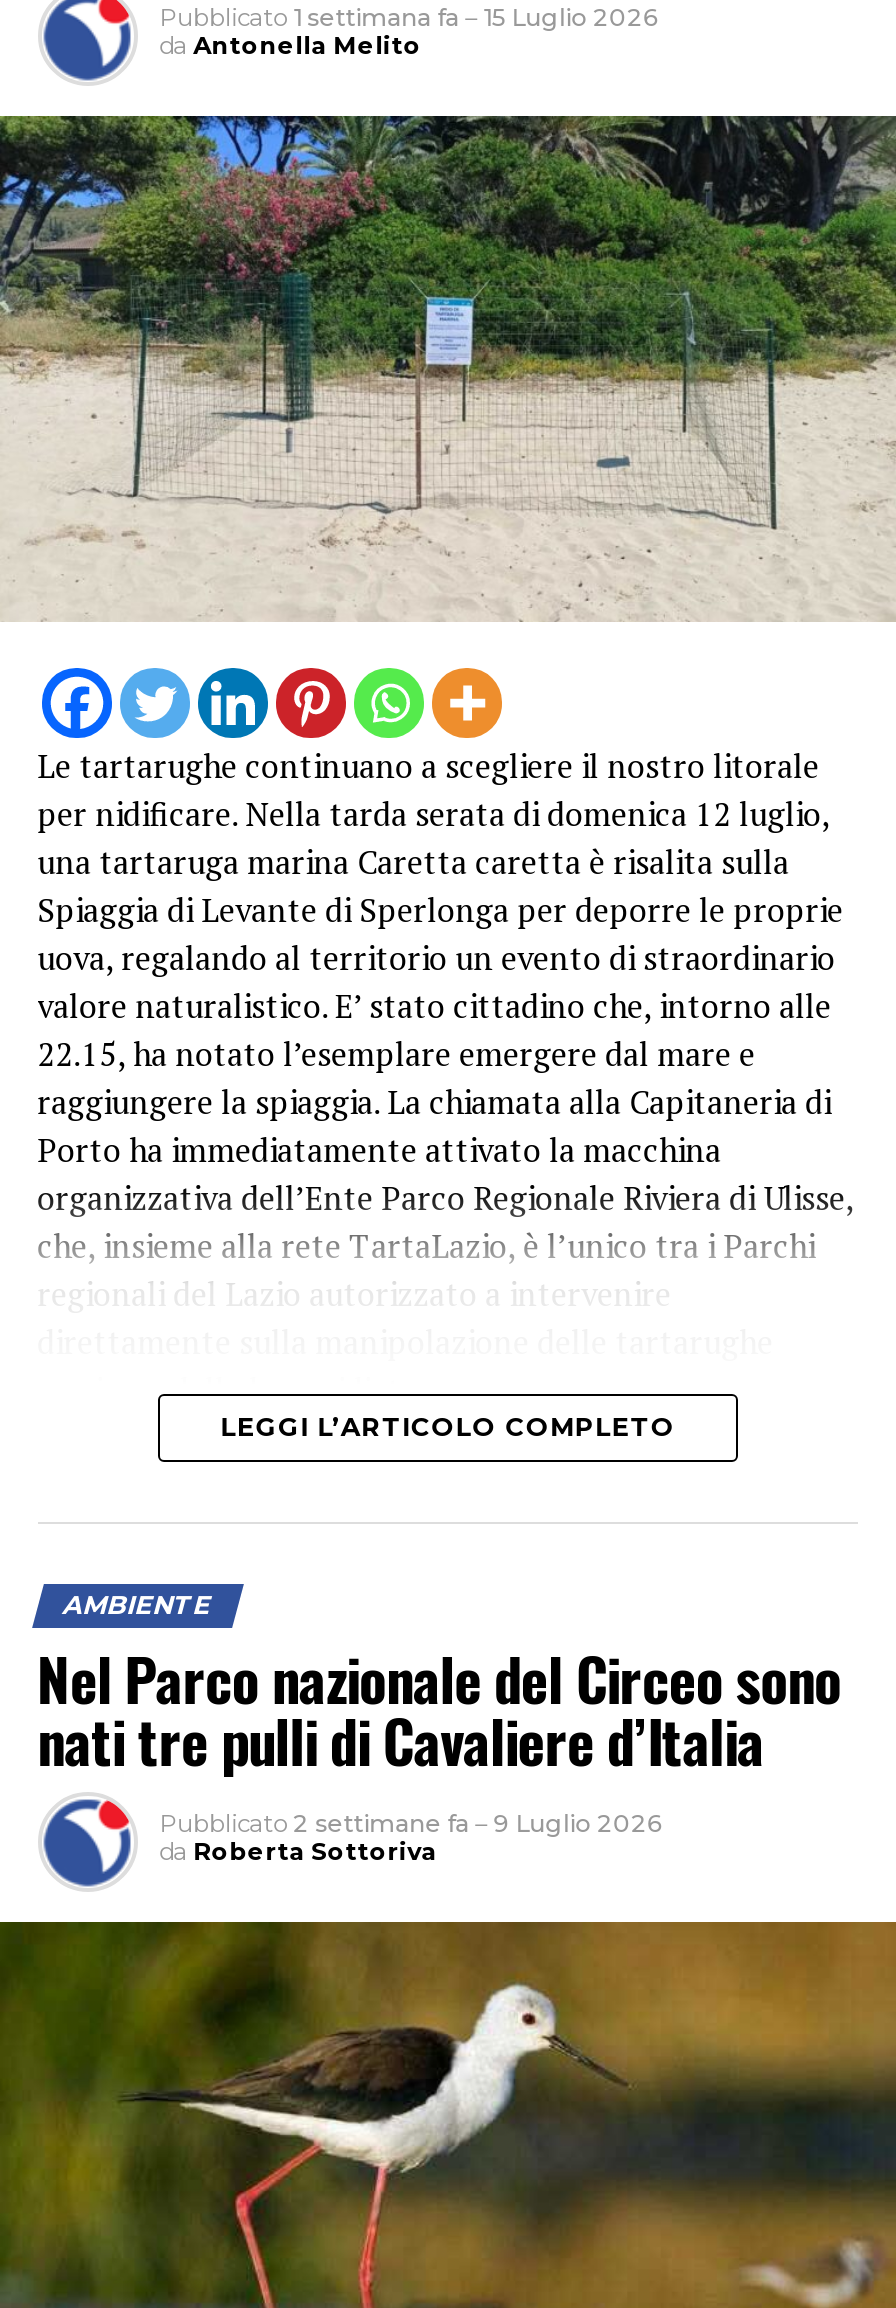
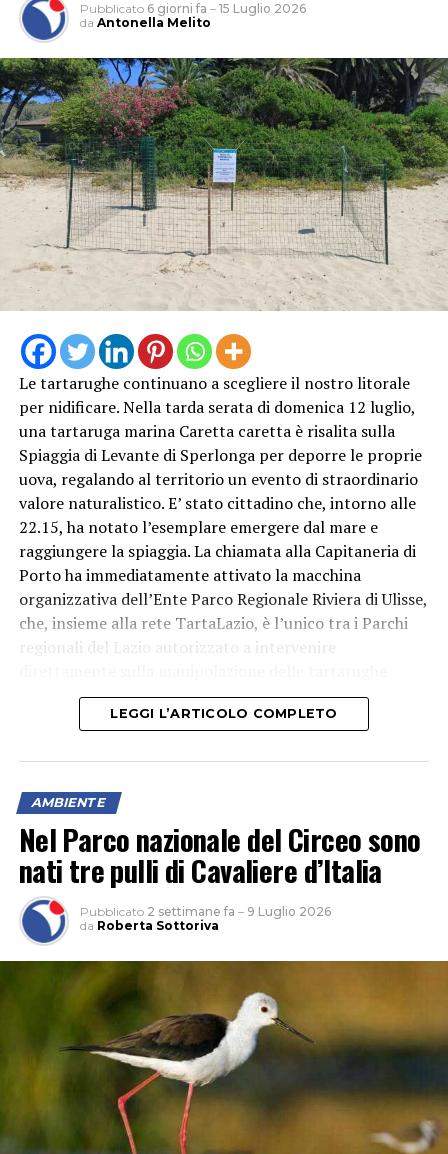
[159,3,657,33] Pubblicato 1 settimana fa – 15 Luglio 2026 -> [80,1,306,16] Pubblicato 6 giorni fa – 15 Luglio 2026

